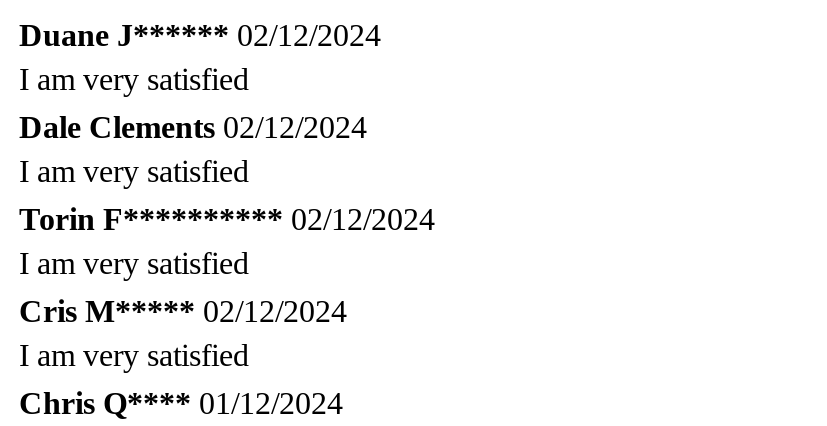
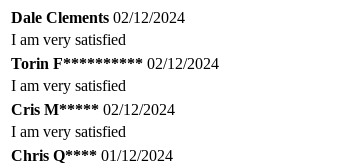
[19,18,381,96] Duane J****** 02/12/2024 | I am very satisfied -> none

